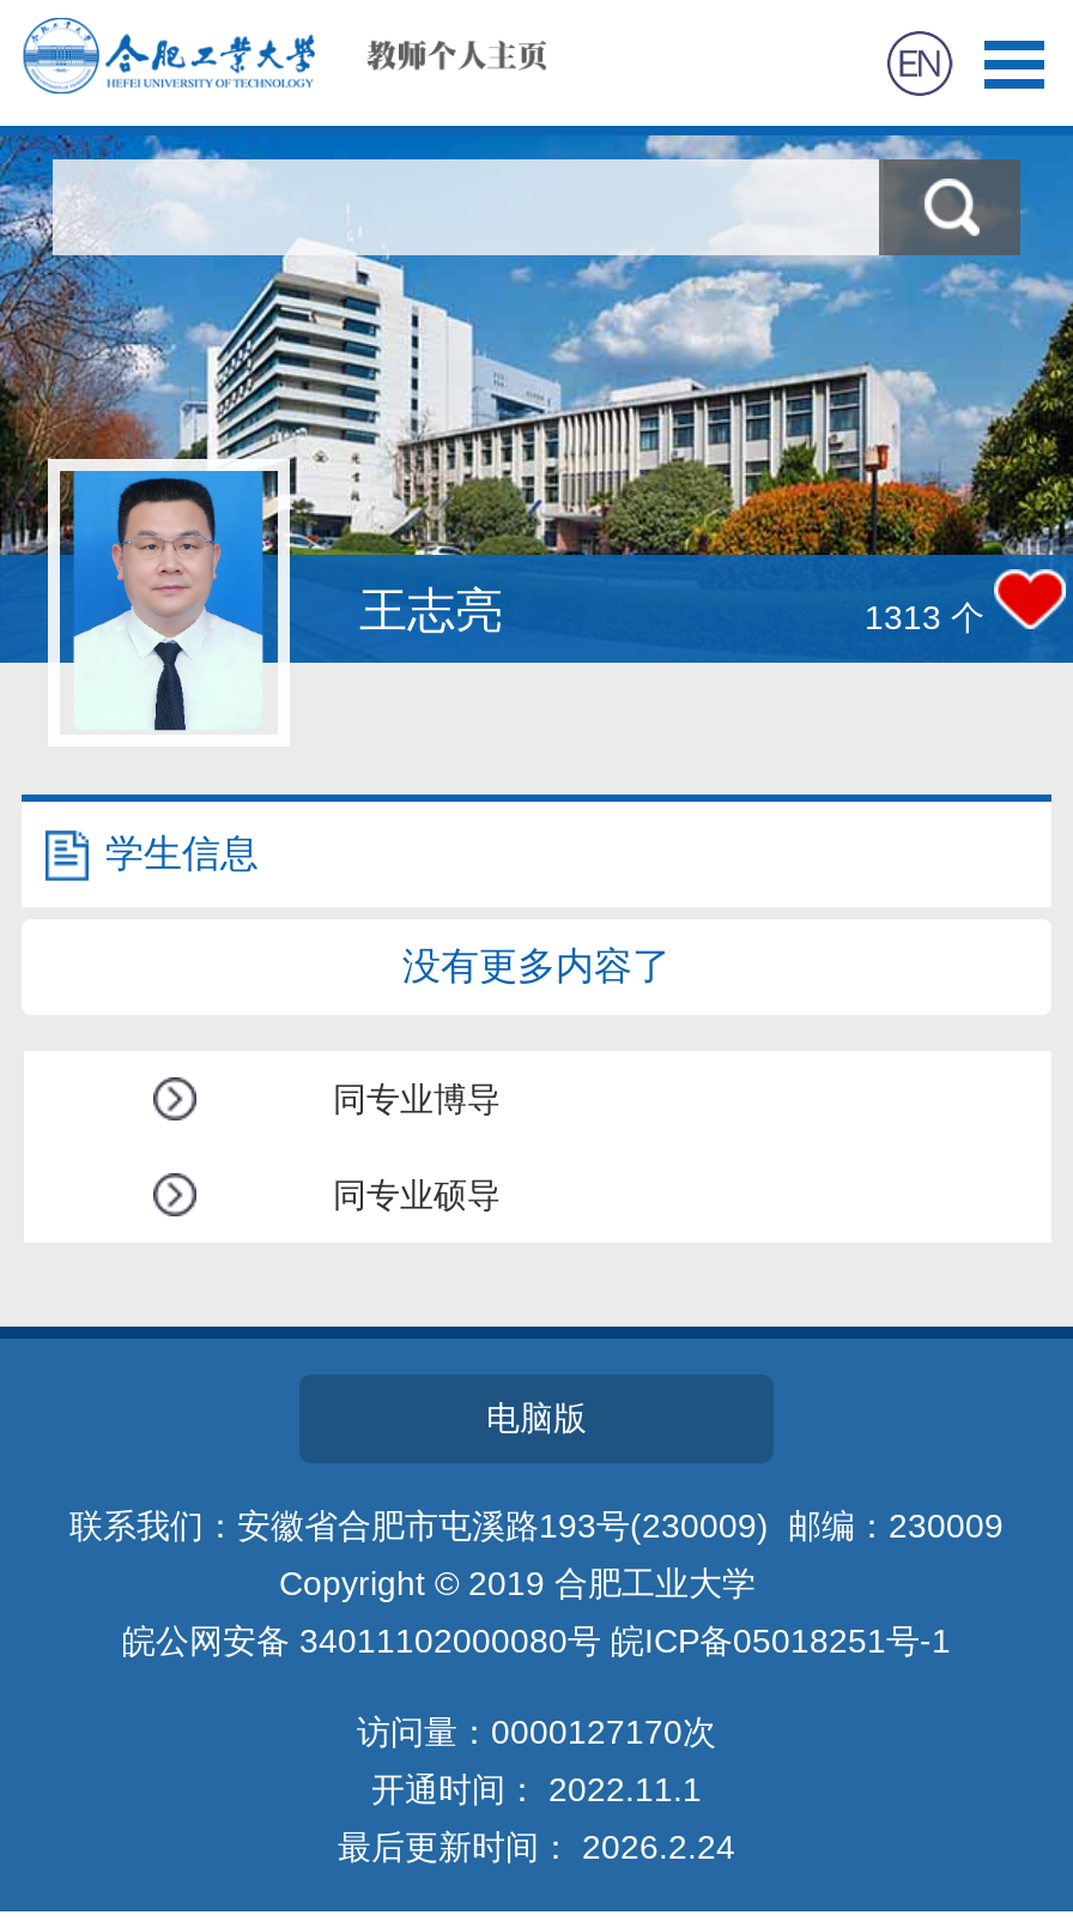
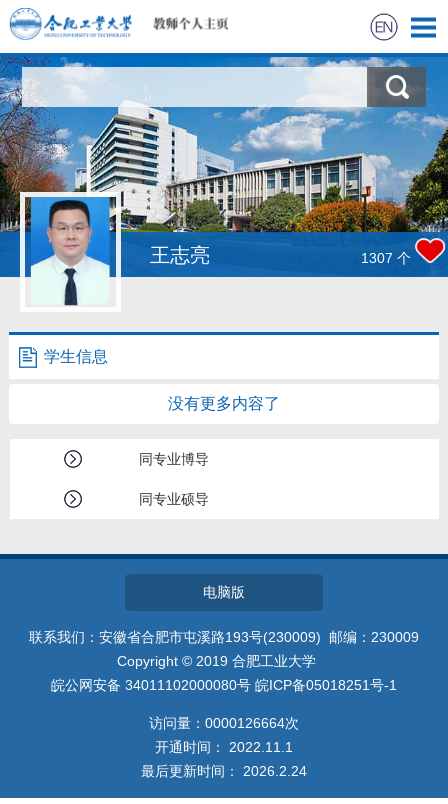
[865,598,984,636] 1313 个 -> [361,250,411,266] 1307 个
[357,1712,716,1751] 访问量：0000127170次 -> [149,715,299,731] 访问量：0000126664次

